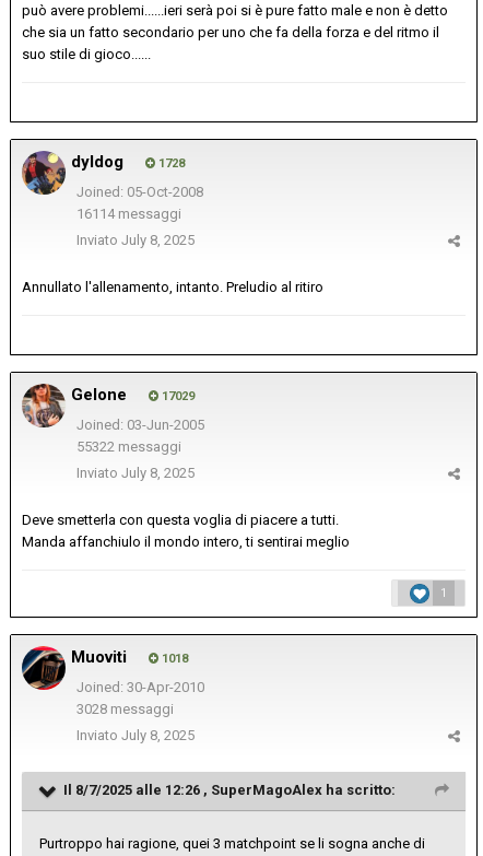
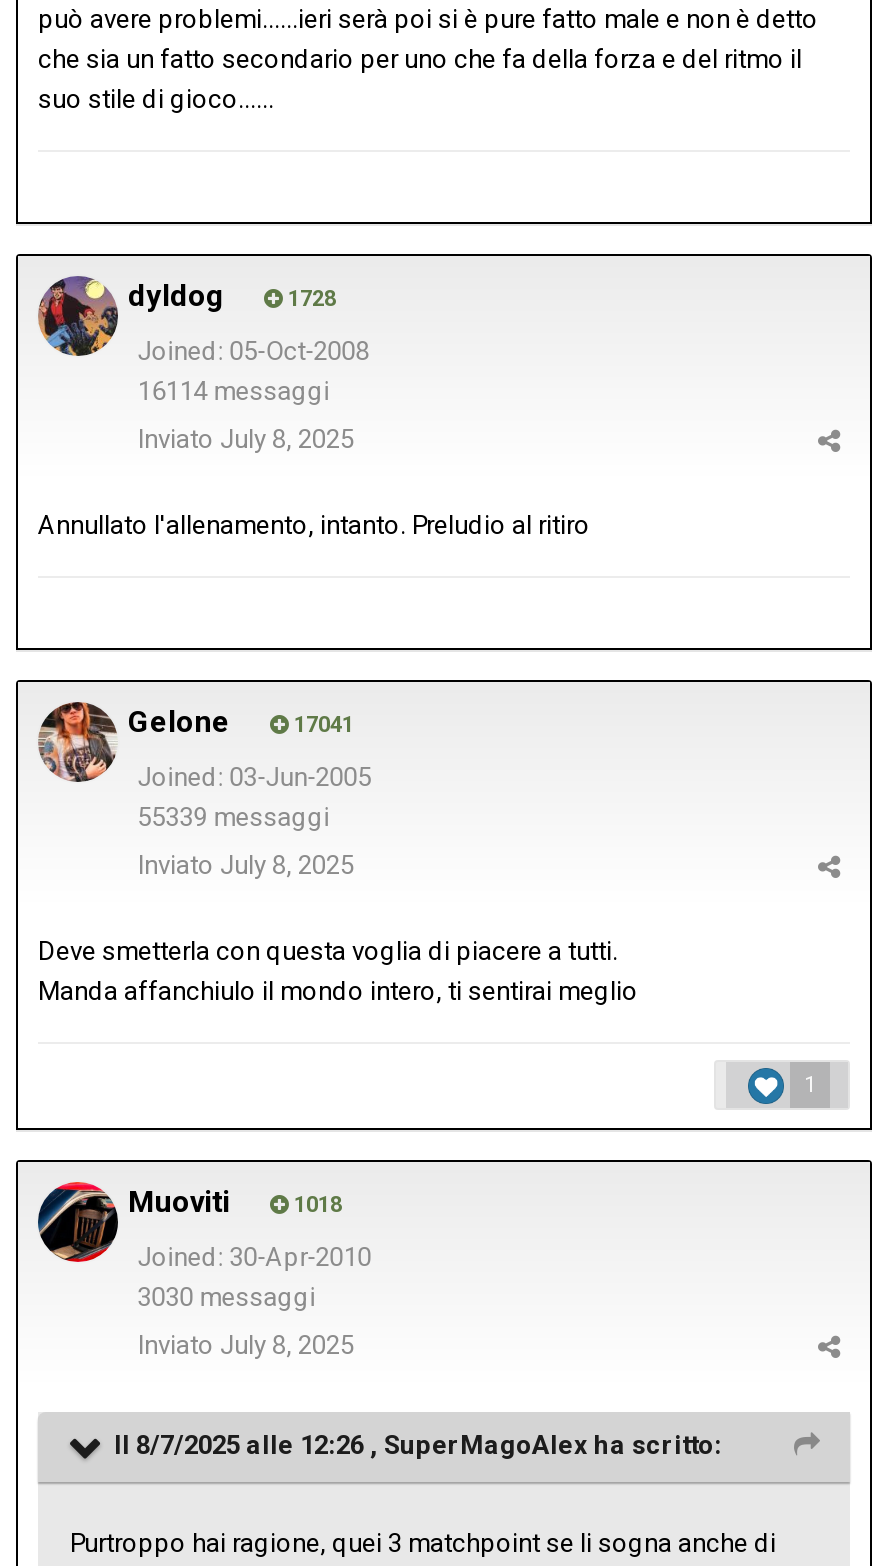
[158,389,195,404] 17029 -> [288,712,354,738] 17041
[76,439,181,455] 55322 messaggi -> [138,803,330,833] 55339 messaggi
[76,701,174,718] 3028 messaggi -> [138,1283,316,1313] 3030 messaggi

